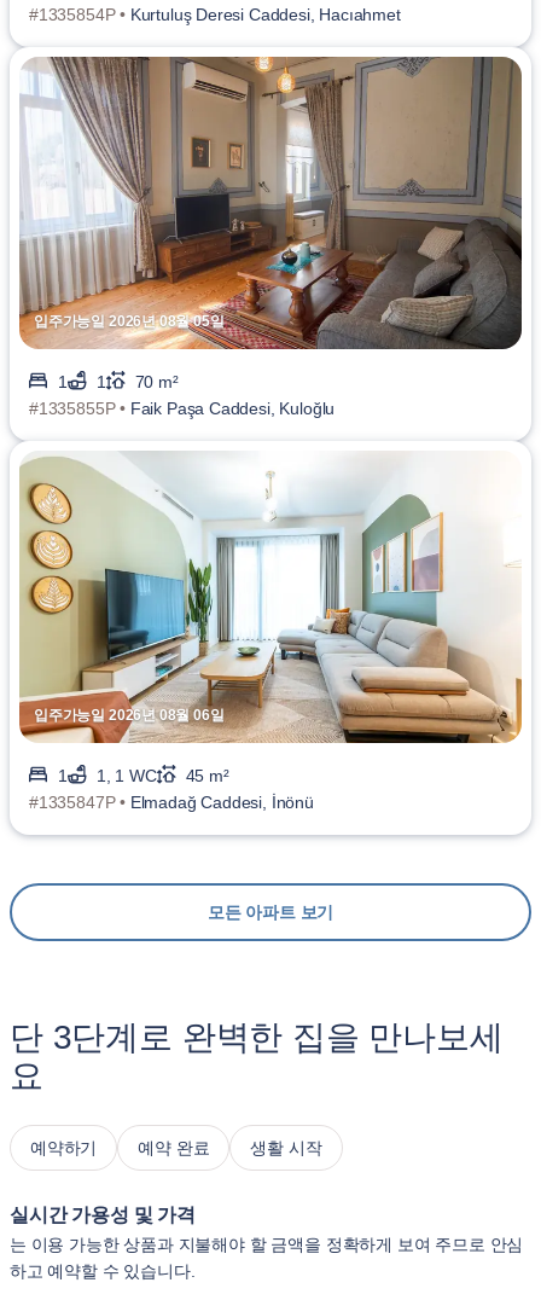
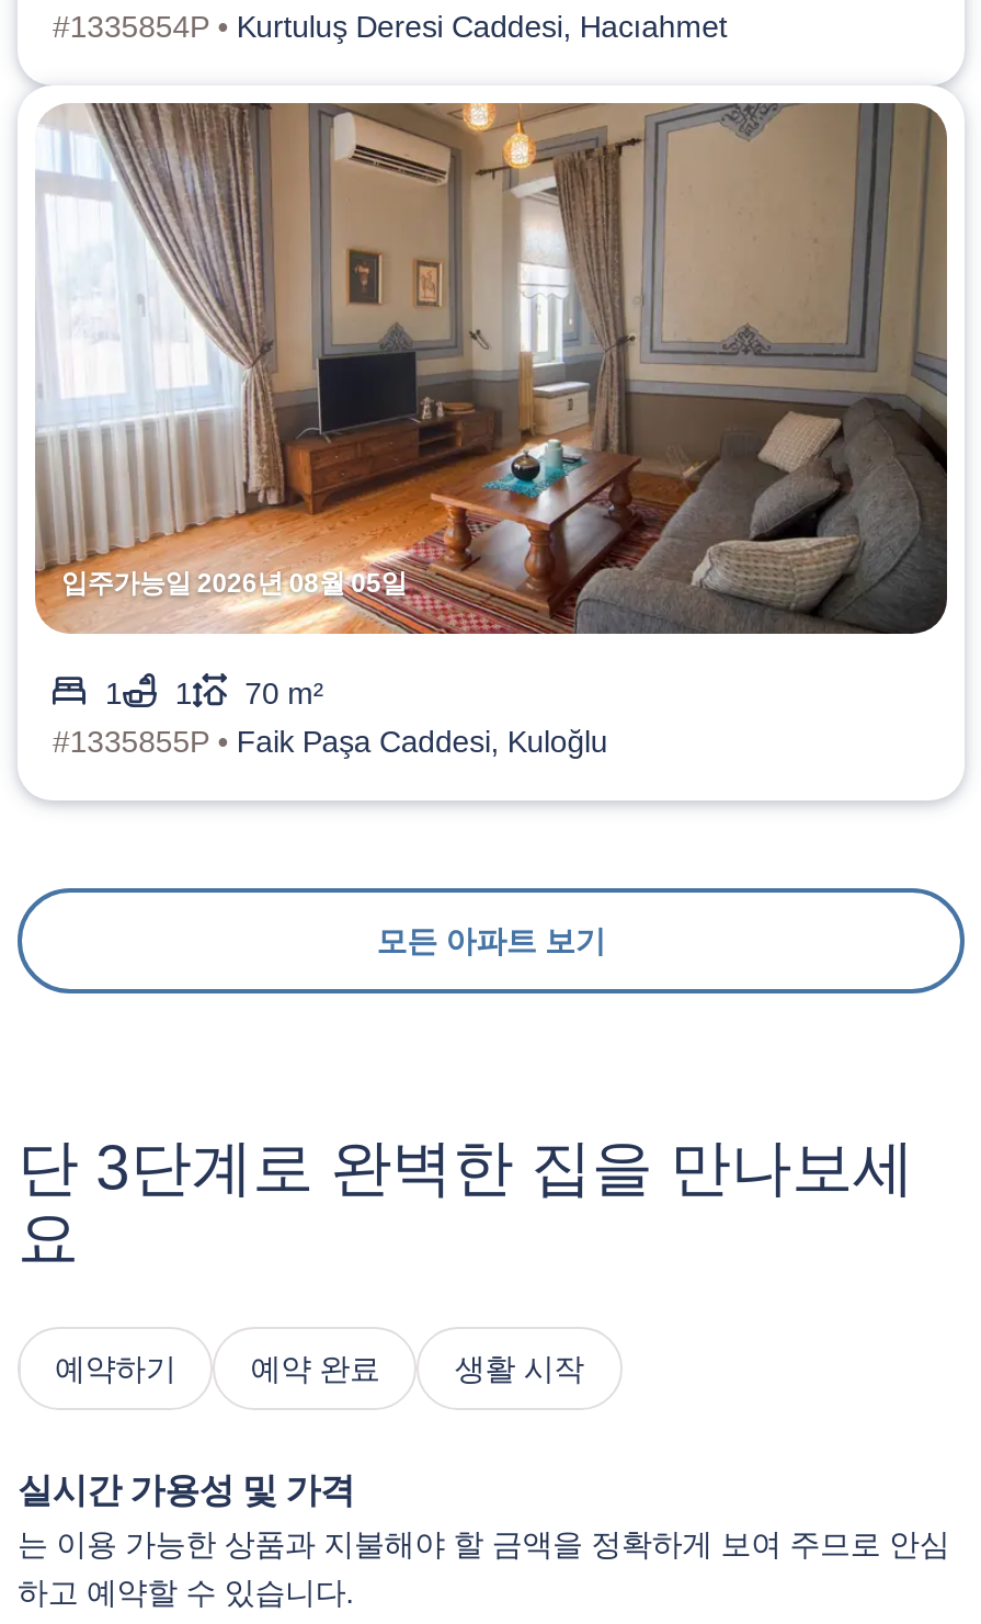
[19,452,523,812] [image] | 입주가능일 2026년 08월 06일 | 1 | 1, 1 WC | 45 m² | #1335847P • Elmadağ Caddesi, İnönü -> none

